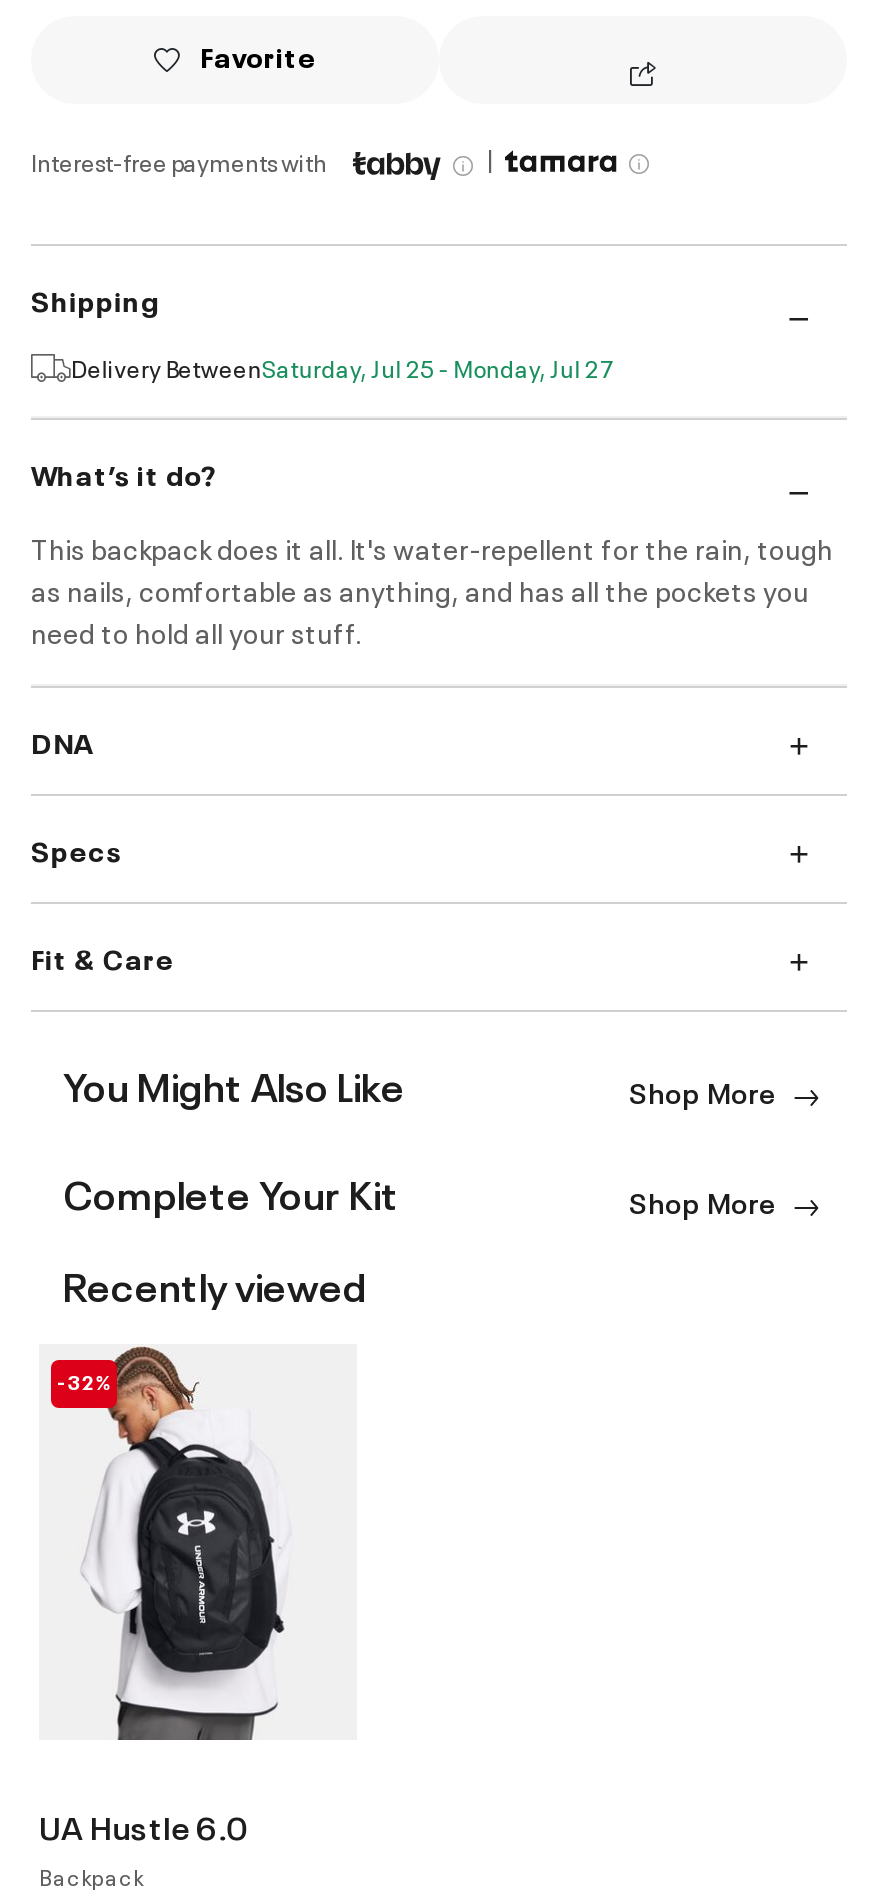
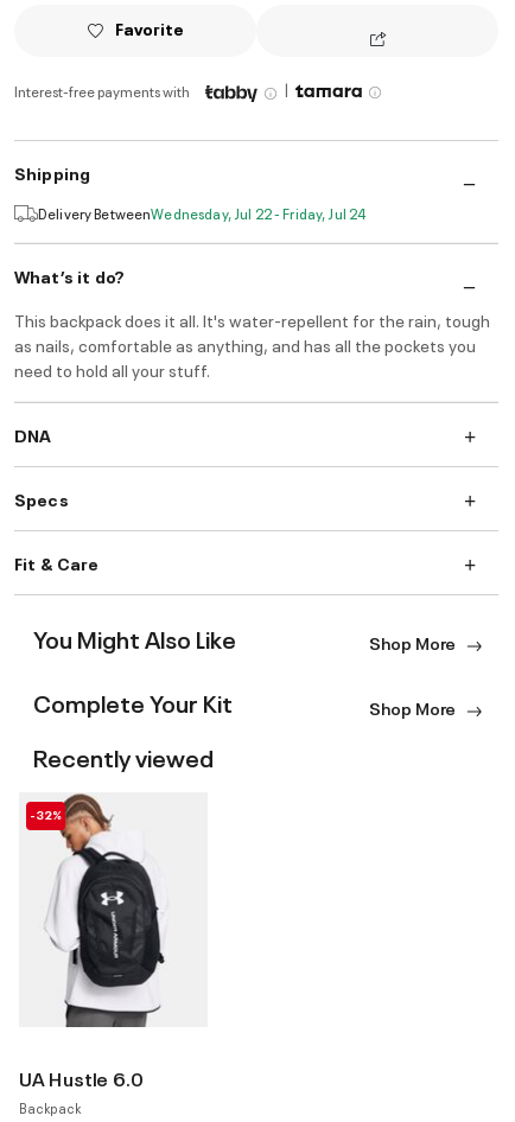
[71,351,613,385] Delivery BetweenSaturday, Jul 25 - Monday, Jul 27 -> [38,203,366,223] Delivery BetweenWednesday, Jul 22 - Friday, Jul 24

